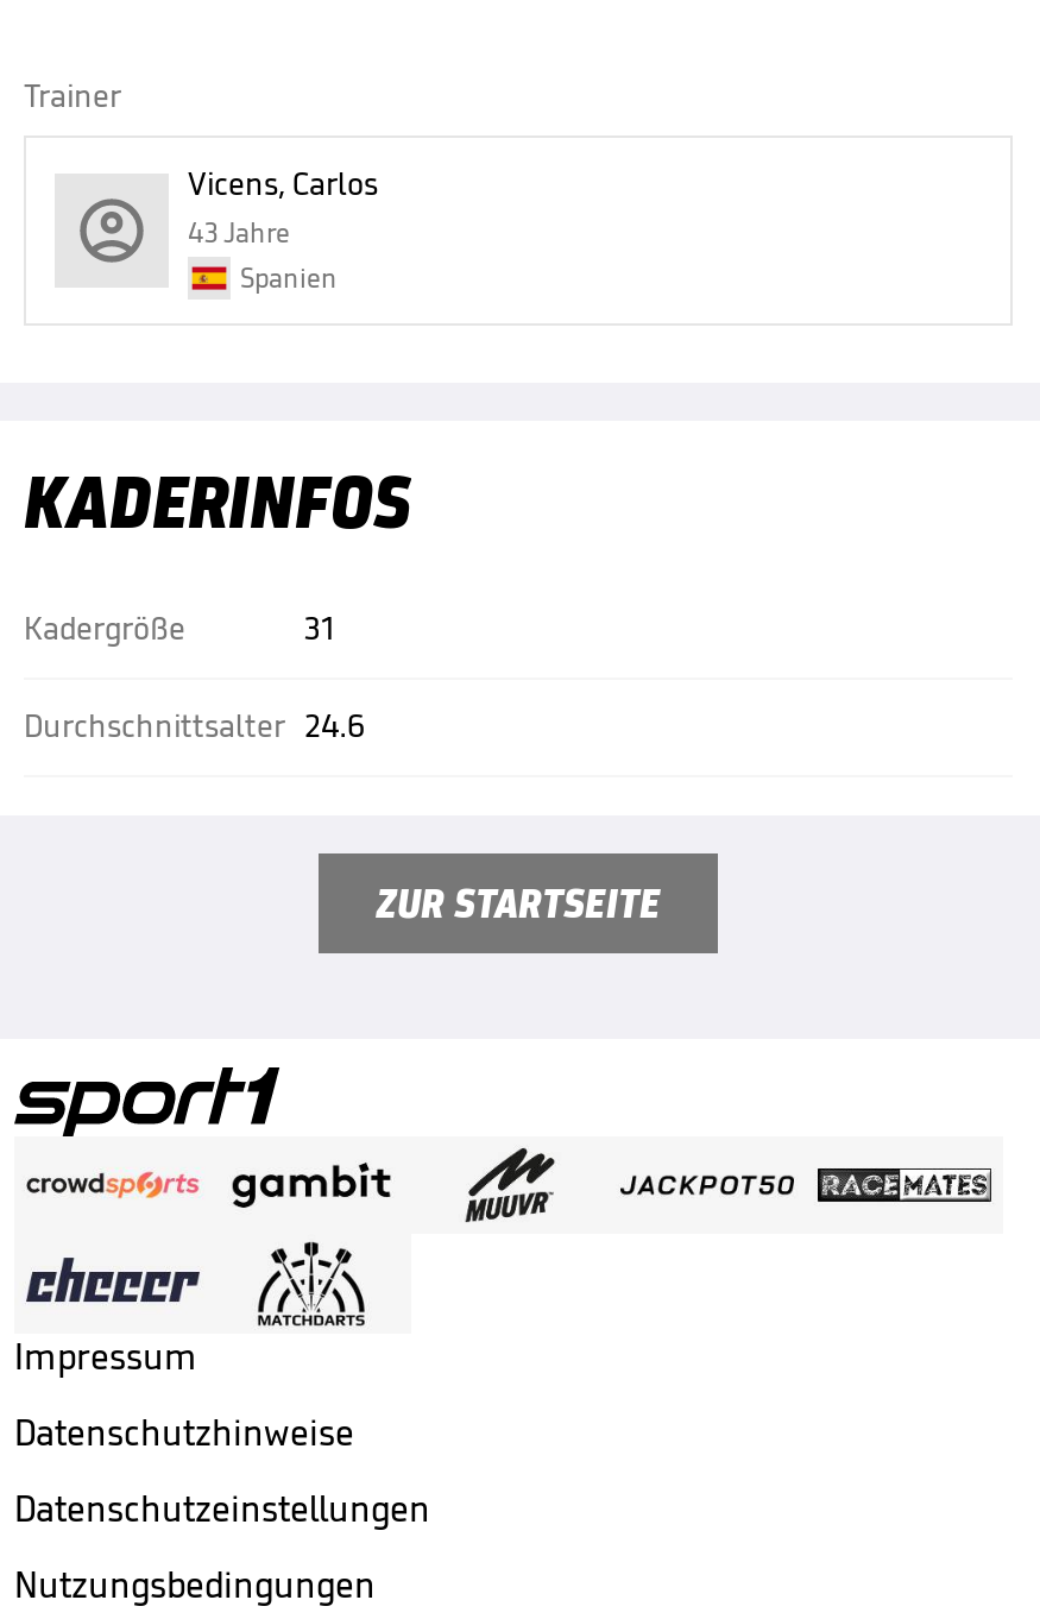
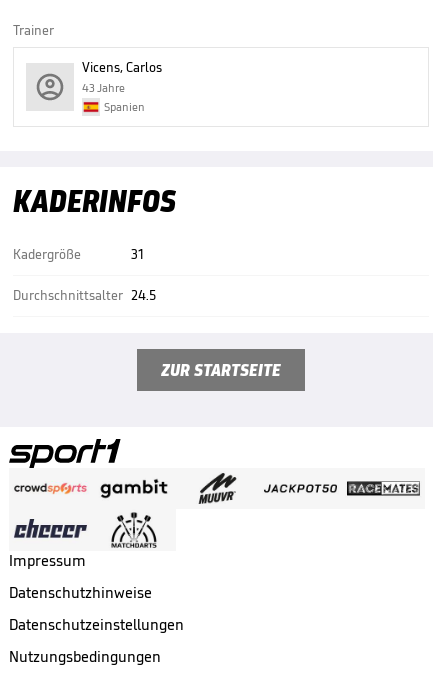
[24,706,366,746] Durchschnittsalter 24.6 -> [13,287,156,304] Durchschnittsalter 24.5

